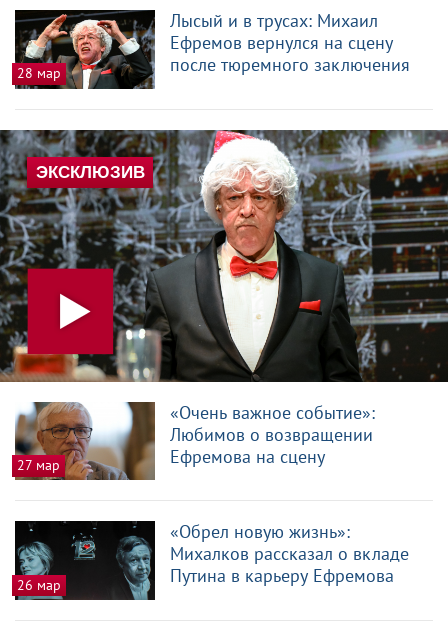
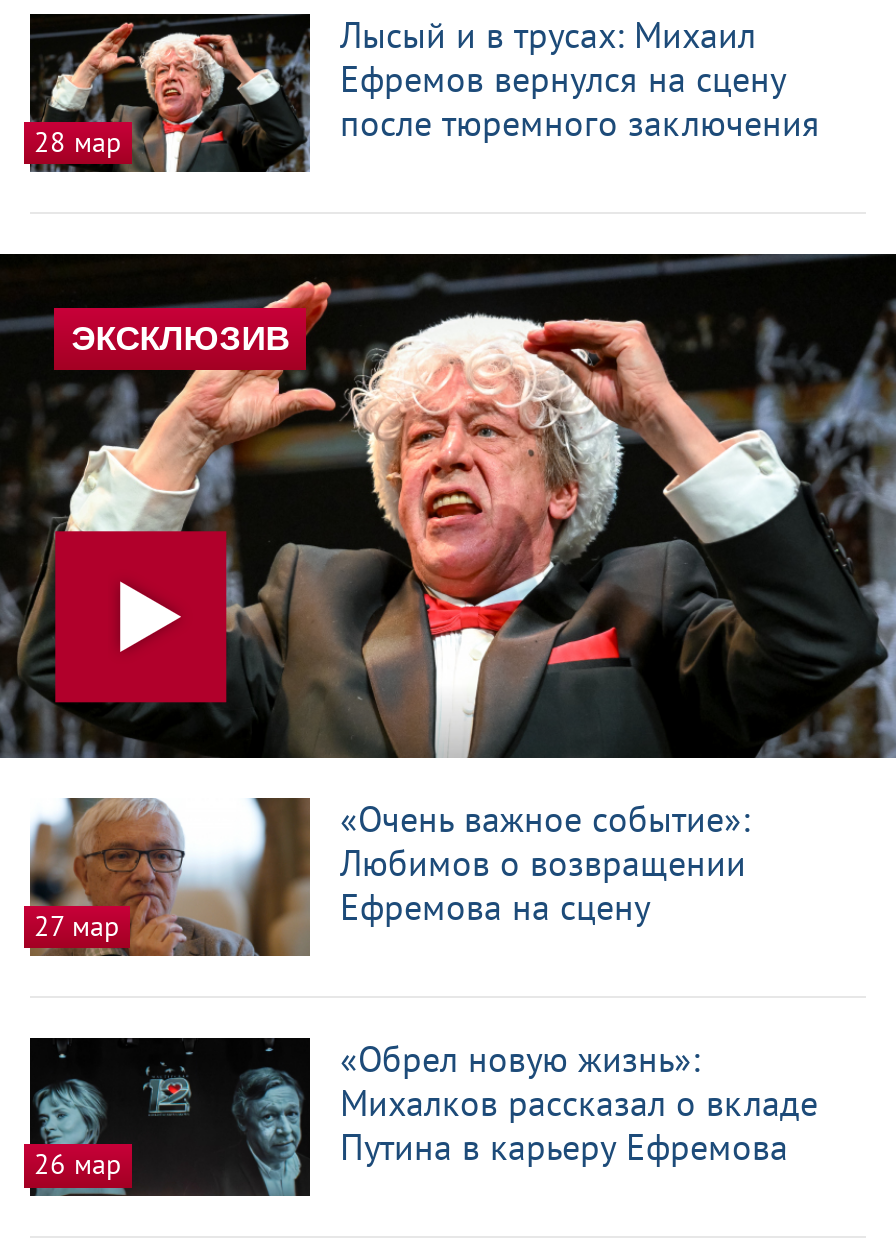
[3,129,445,383] [image] -> [6,253,890,761] [image]

